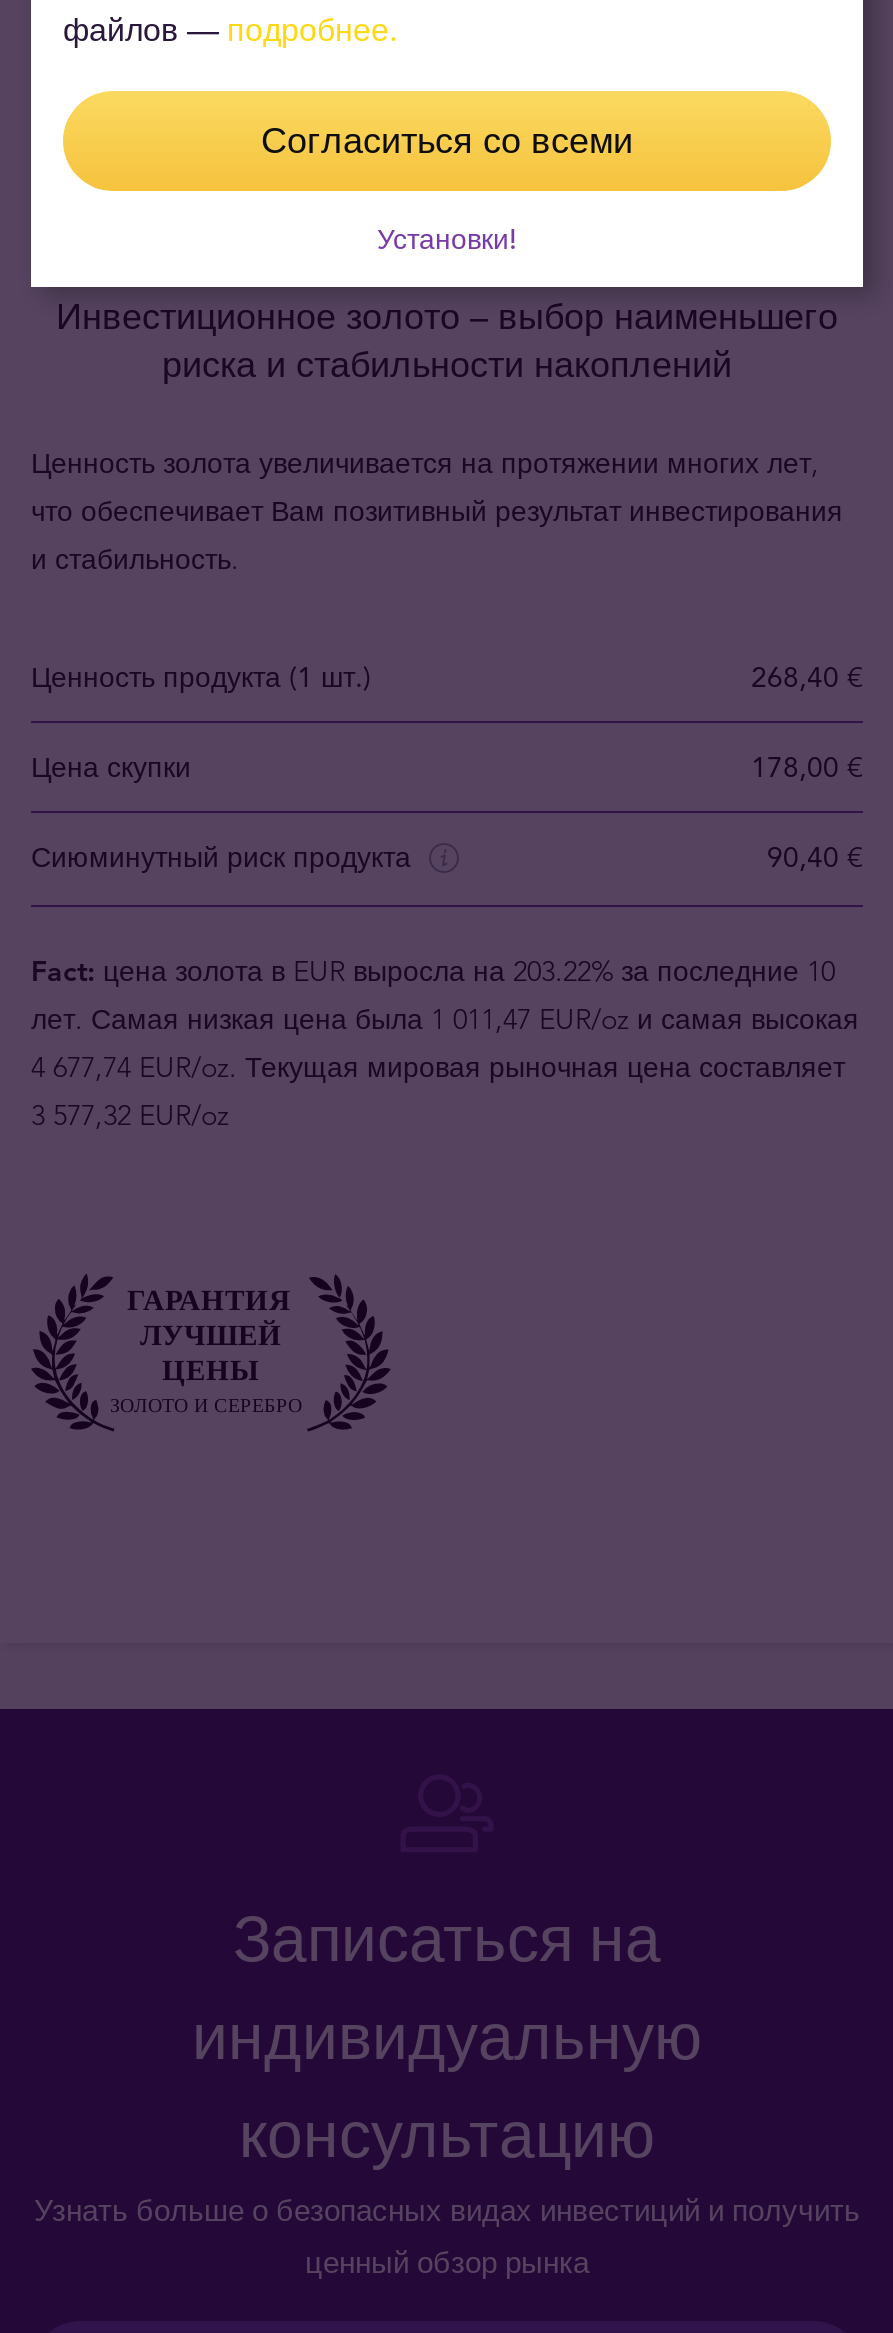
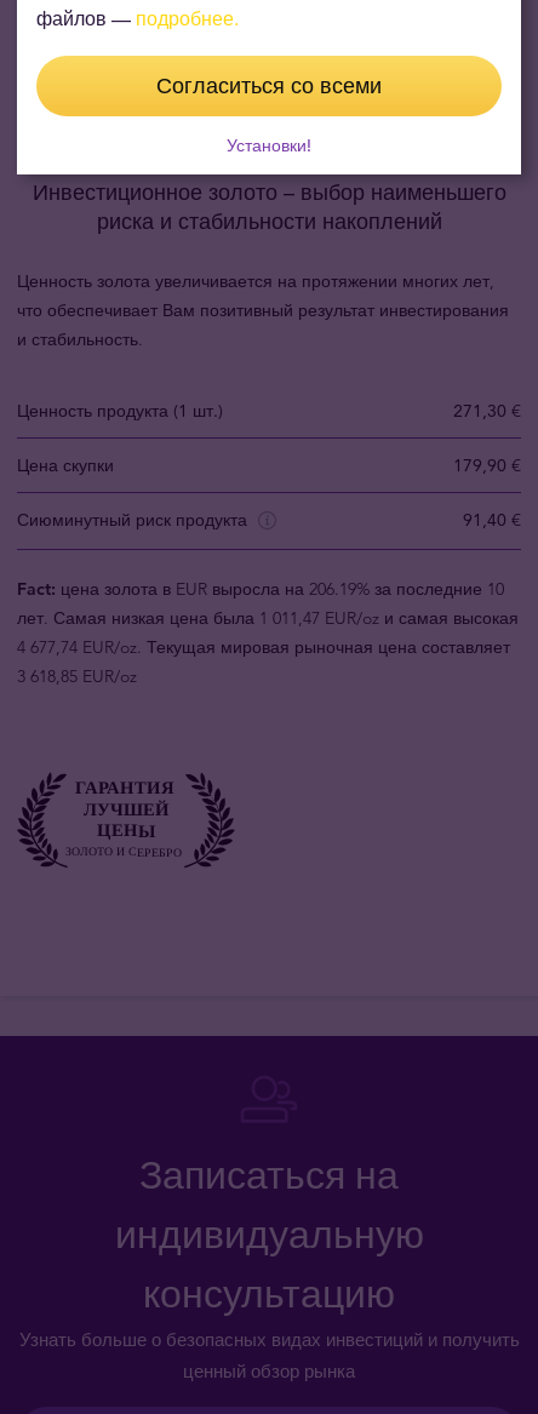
[751,659,863,695] 268,40 € -> [453,400,521,422] 271,30 €
[751,749,863,785] 178,00 € -> [453,454,521,476] 179,90 €
[767,839,863,875] 90,40 € -> [463,509,521,531] 91,40 €
[31,952,835,988] Fact: цена золота в EUR выросла на 203.22% за последние 10 -> [17,578,504,599] Fact: цена золота в EUR выросла на 206.19% за последние 10
[31,1096,229,1132] 3 577,32 EUR/oz -> [17,665,137,687] 3 618,85 EUR/oz

